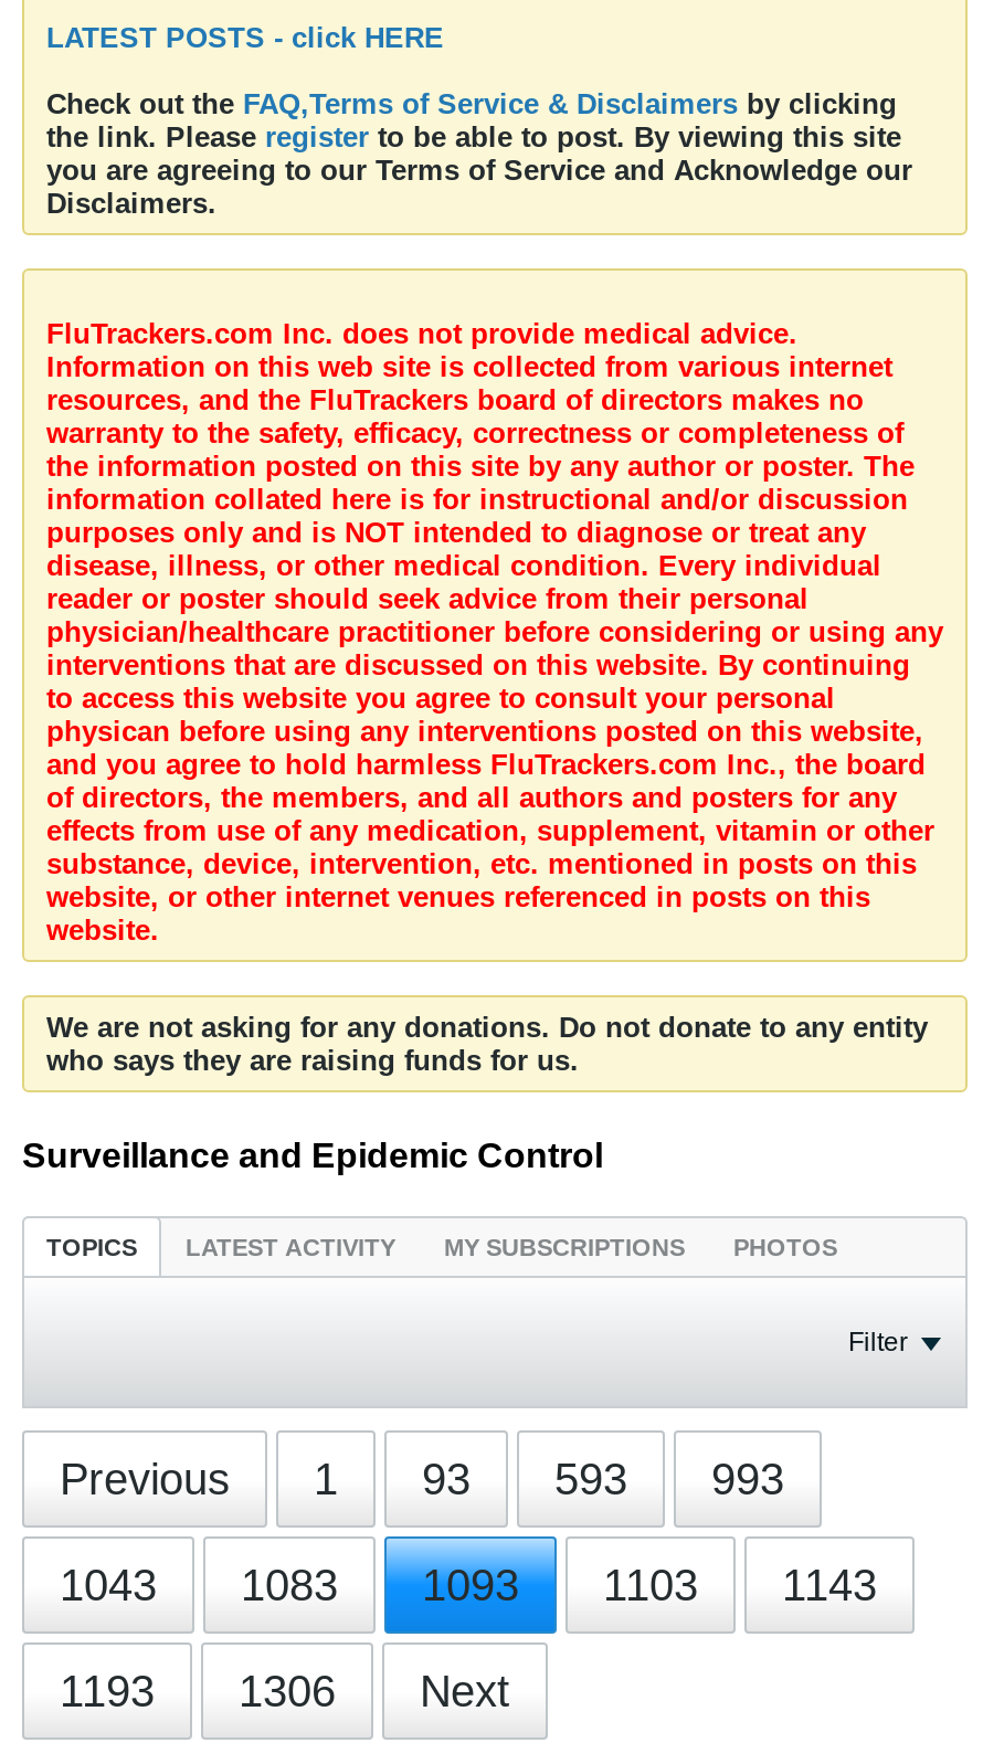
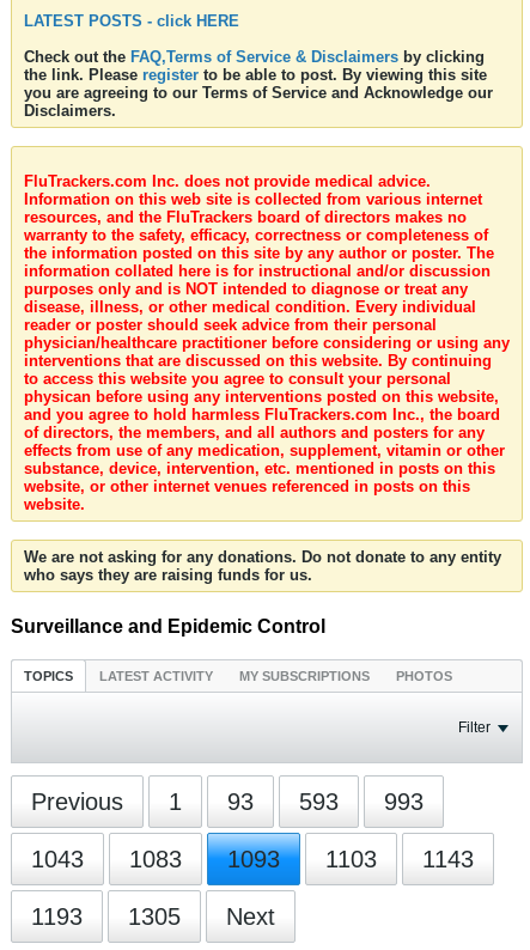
[60,1667,510,1715] 1193 1306 Next -> [31,903,275,930] 1193 1305 Next

